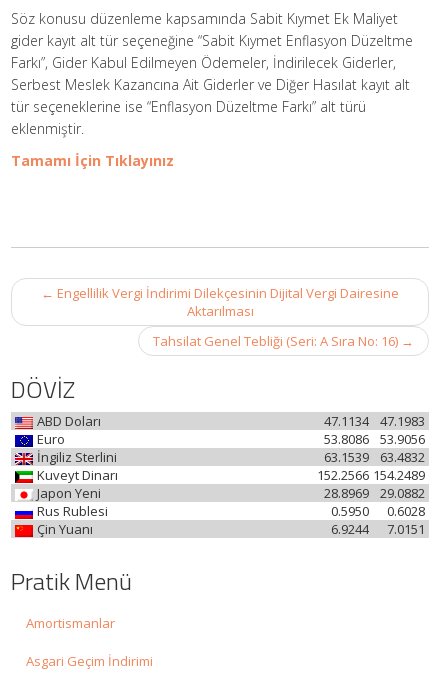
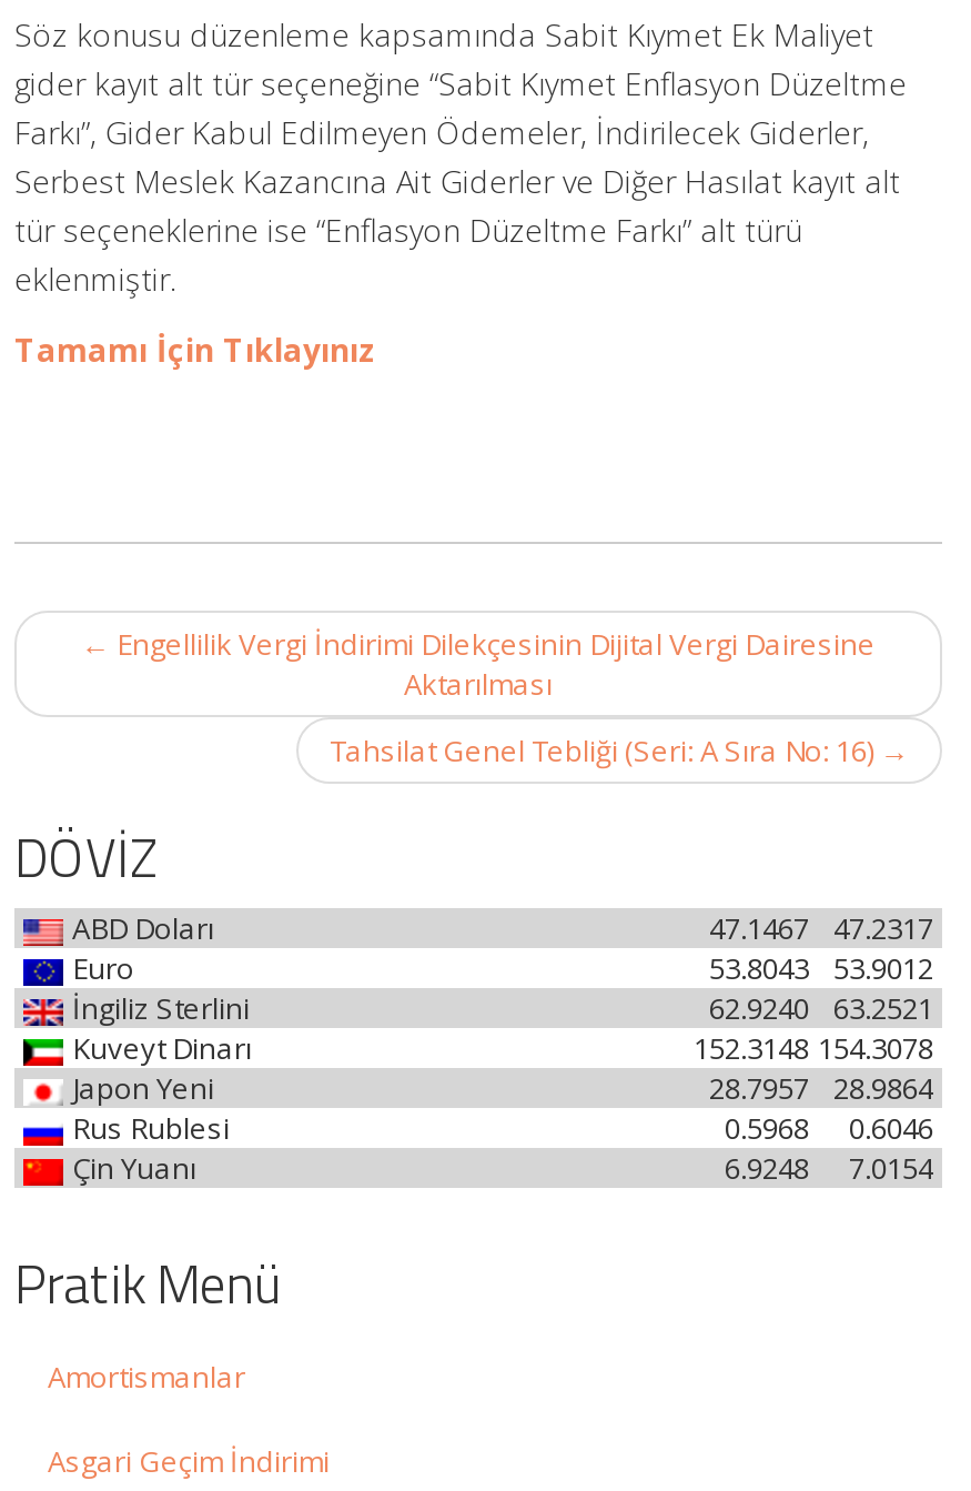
[324,412,369,430] 47.1134 -> [709,908,809,948] 47.1467
[380,412,425,430] 47.1983 -> [833,908,933,948] 47.2317
[324,430,369,448] 53.8086 -> [709,948,809,988] 53.8043
[380,430,425,448] 53.9056 -> [833,948,933,988] 53.9012
[324,448,369,466] 63.1539 -> [709,988,809,1028] 62.9240
[380,448,425,466] 63.4832 -> [833,988,933,1028] 63.2521
[317,466,369,484] 152.2566 -> [694,1028,809,1068] 152.3148
[373,466,425,484] 154.2489 -> [818,1028,933,1068] 154.3078
[324,484,369,502] 28.8969 -> [709,1068,809,1108] 28.7957
[380,484,425,502] 29.0882 -> [833,1068,933,1108] 28.9864
[331,502,369,520] 0.5950 -> [725,1108,809,1148] 0.5968
[387,502,425,520] 0.6028 -> [849,1108,933,1148] 0.6046
[331,520,369,538] 6.9244 -> [725,1148,809,1188] 6.9248
[387,520,425,538] 7.0151 -> [849,1148,933,1188] 7.0154

